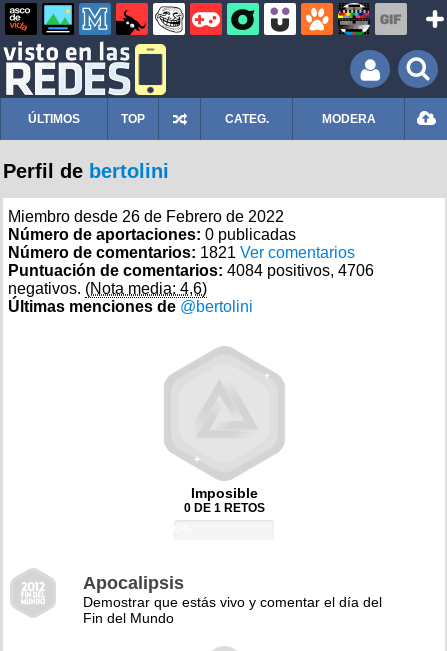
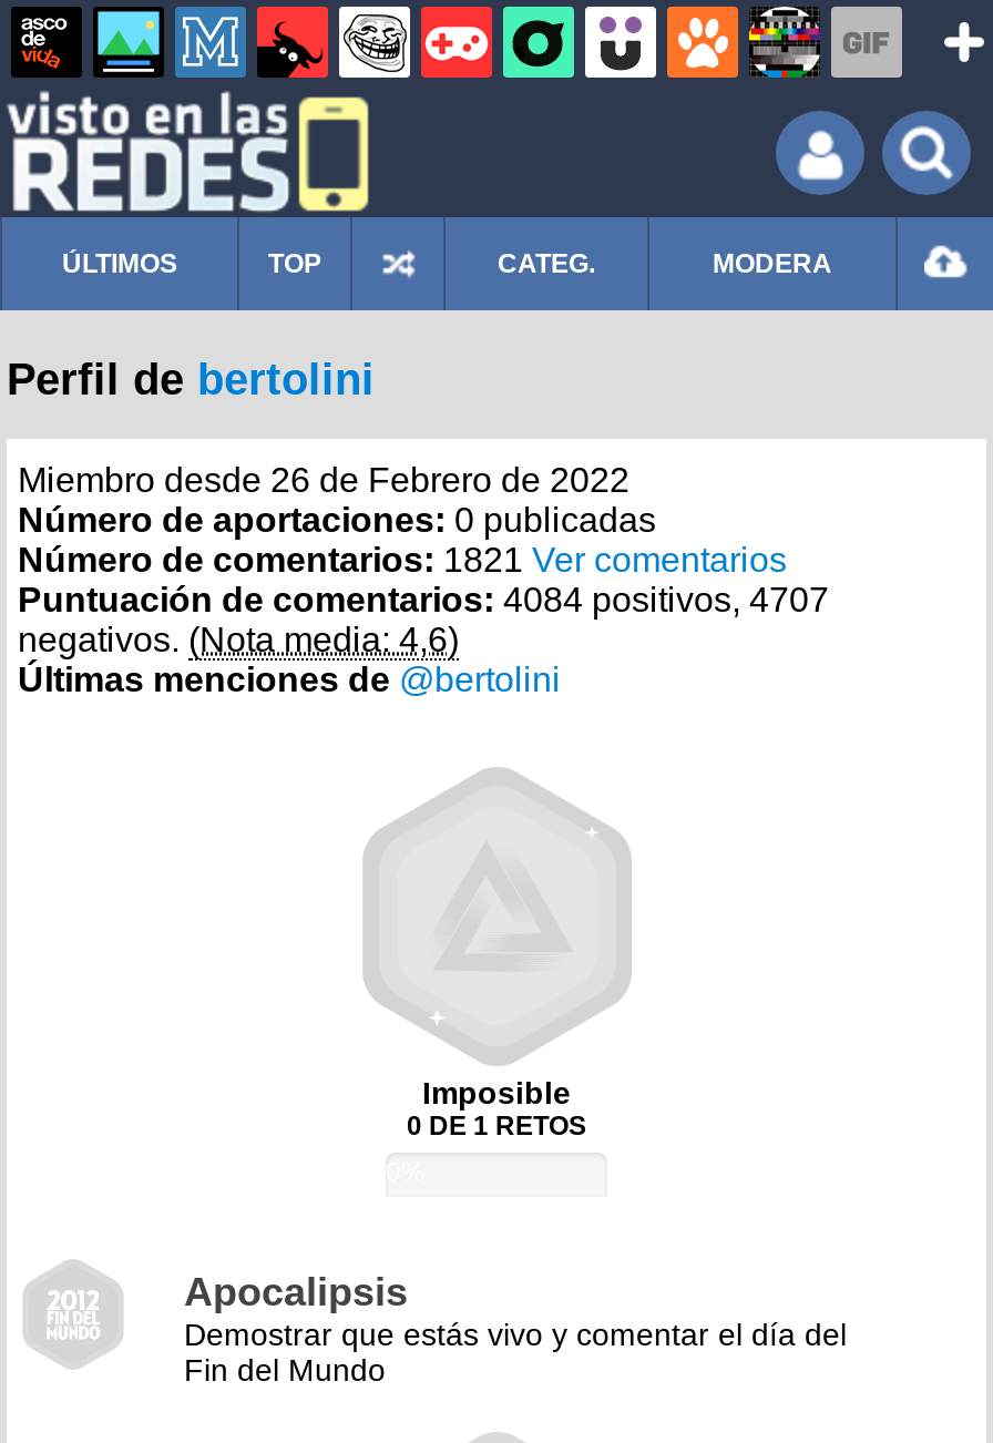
[8,262,374,279] Puntuación de comentarios: 4084 positivos, 4706 -> [18,581,829,618] Puntuación de comentarios: 4084 positivos, 4707

